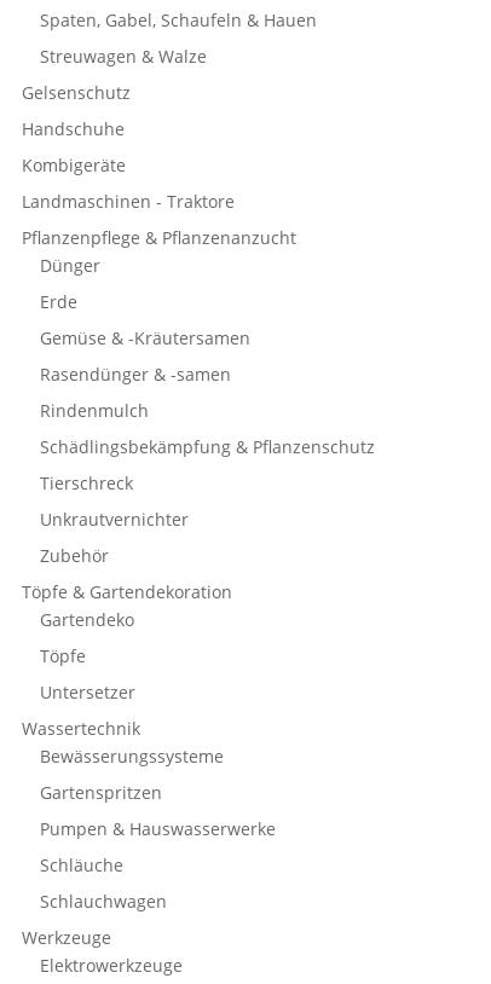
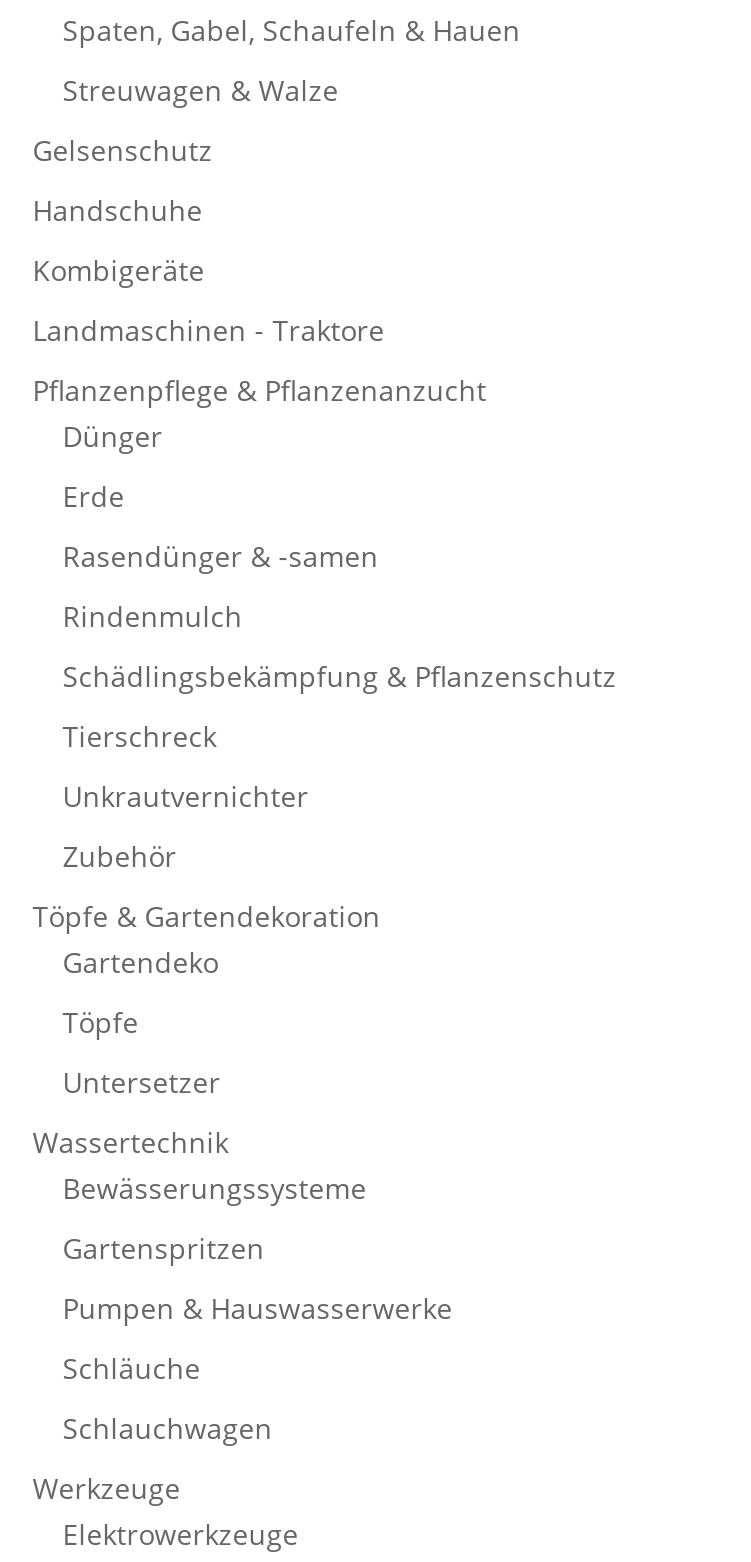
[40,326,250,349] Gemüse & -Kräutersamen -> none

